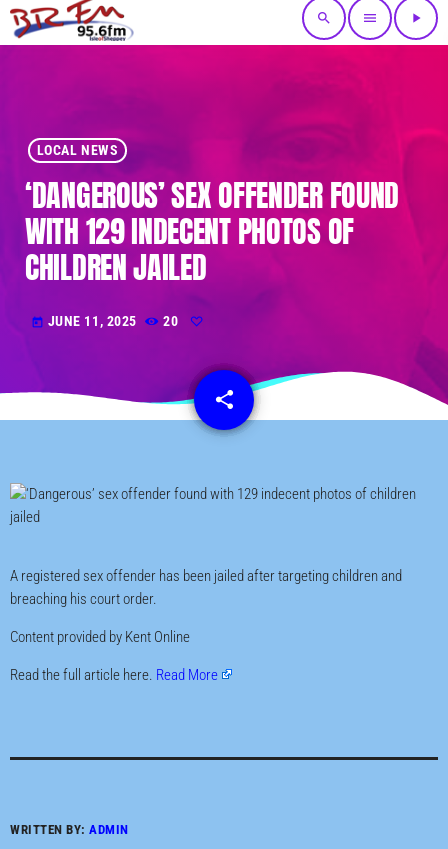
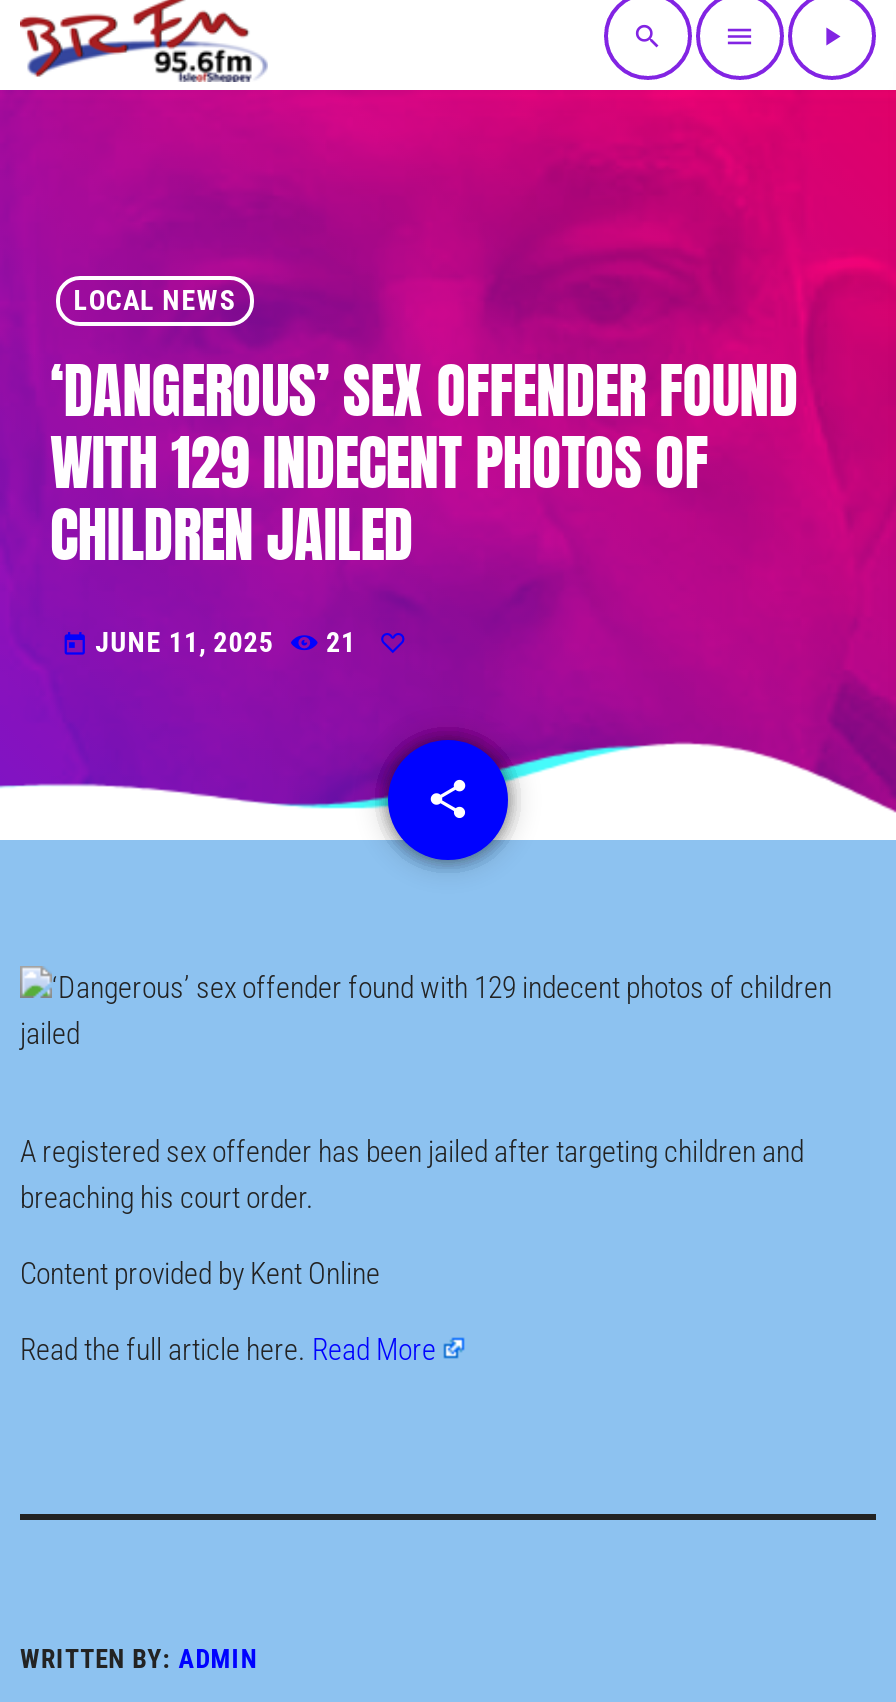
[163,313,182,329] 20 -> [326,626,363,658] 21

